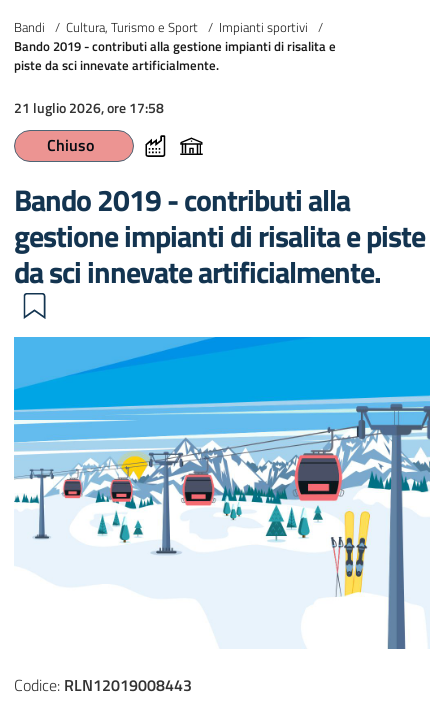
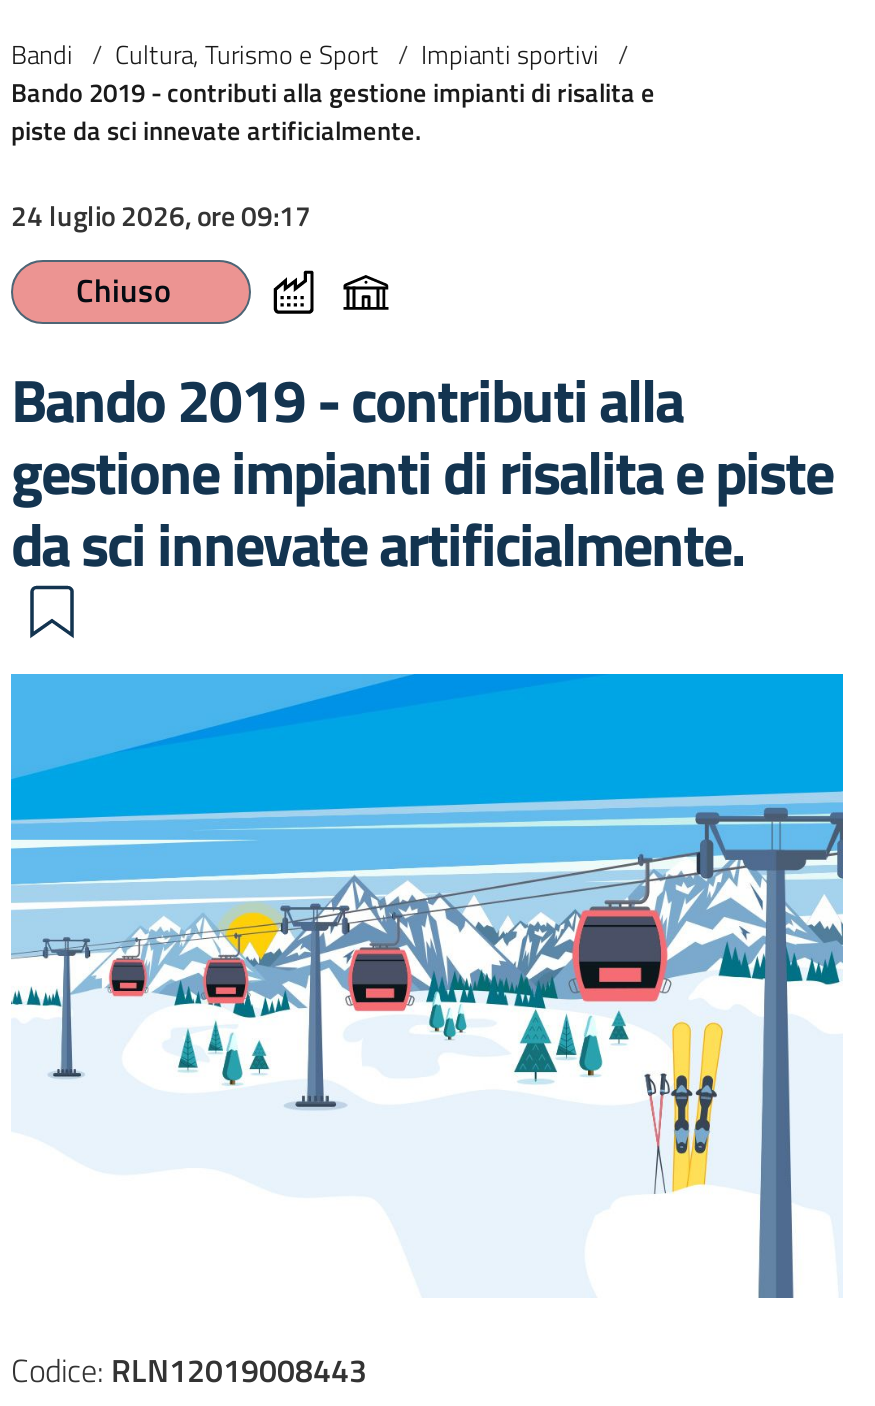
[14,97,164,118] 21 luglio 2026, ore 17:58 -> [11,194,311,236] 24 luglio 2026, ore 09:17

